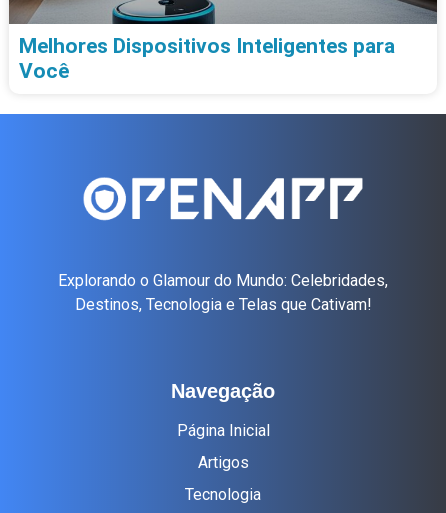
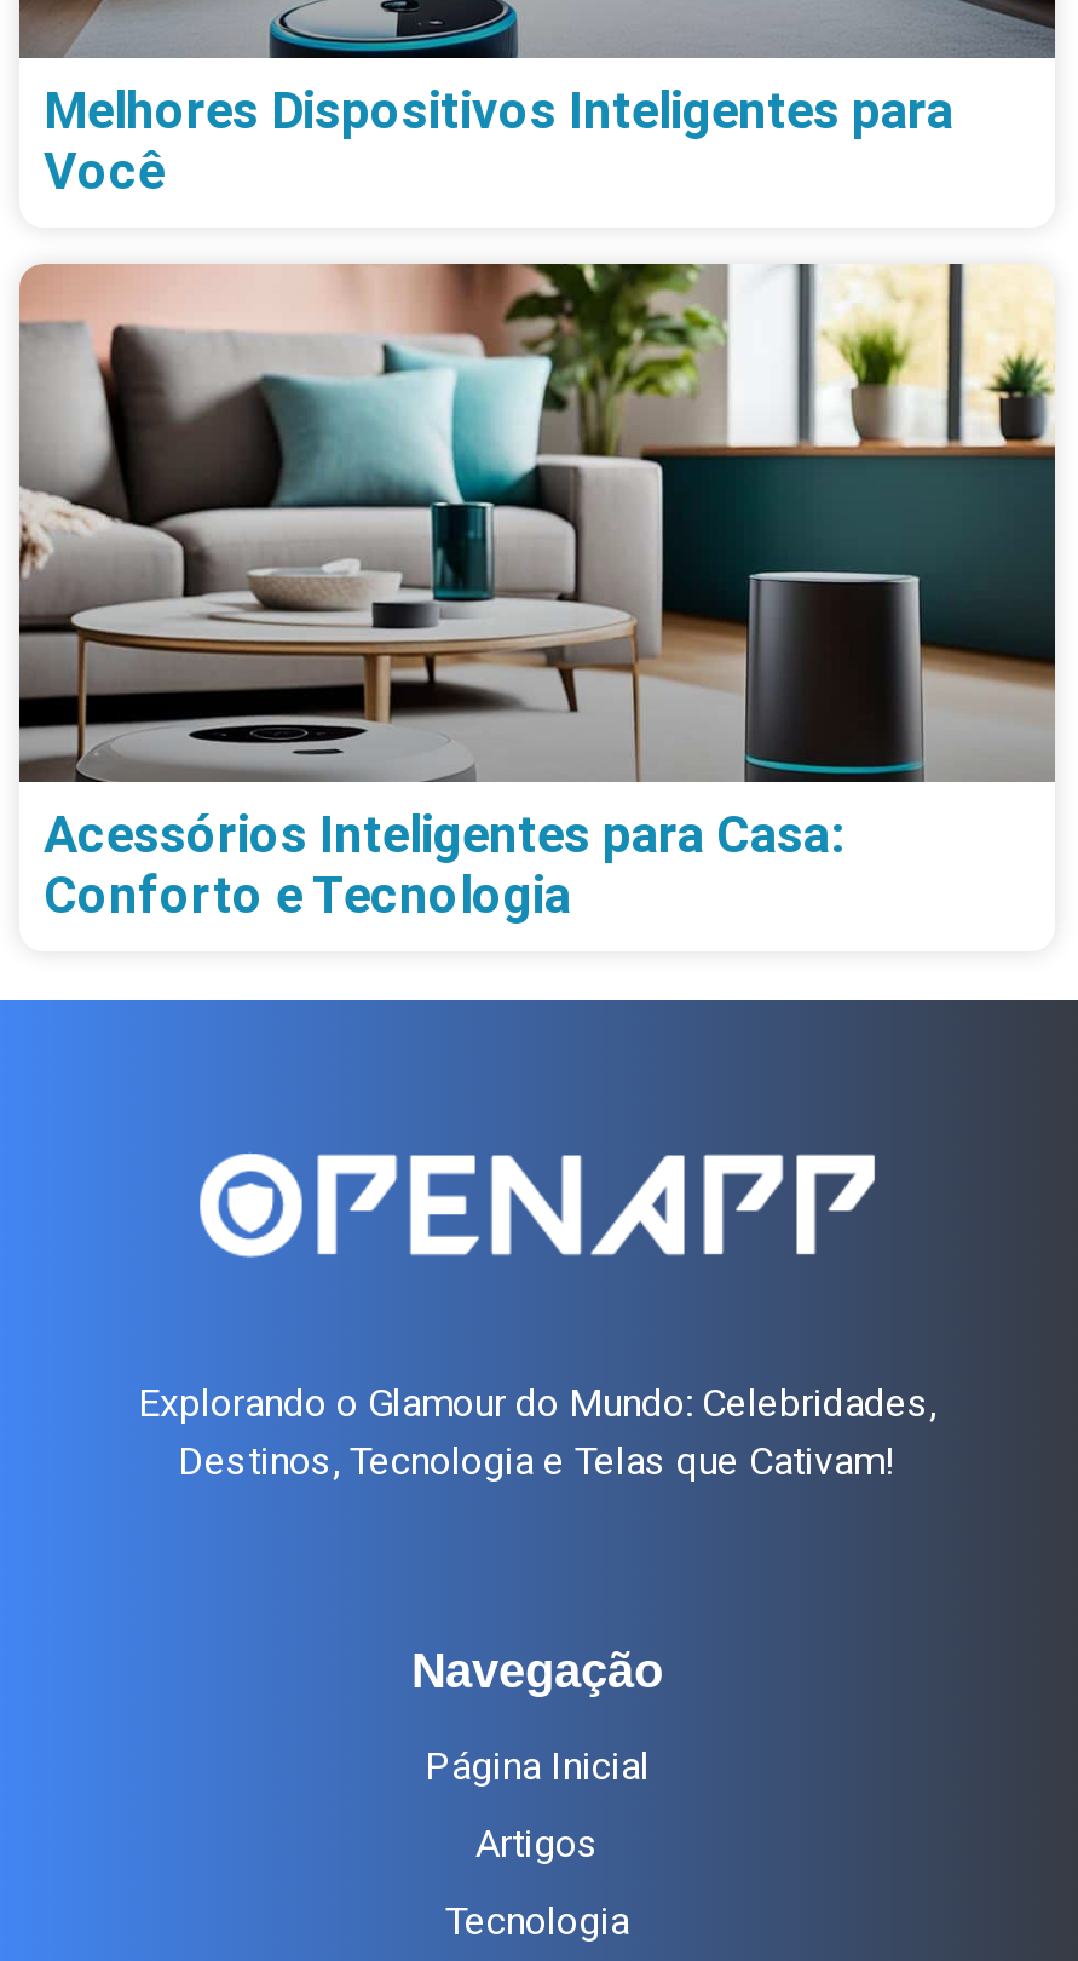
none -> [19,261,1057,924] [image] | Acessórios Inteligentes para Casa: | Conforto e Tecnologia

